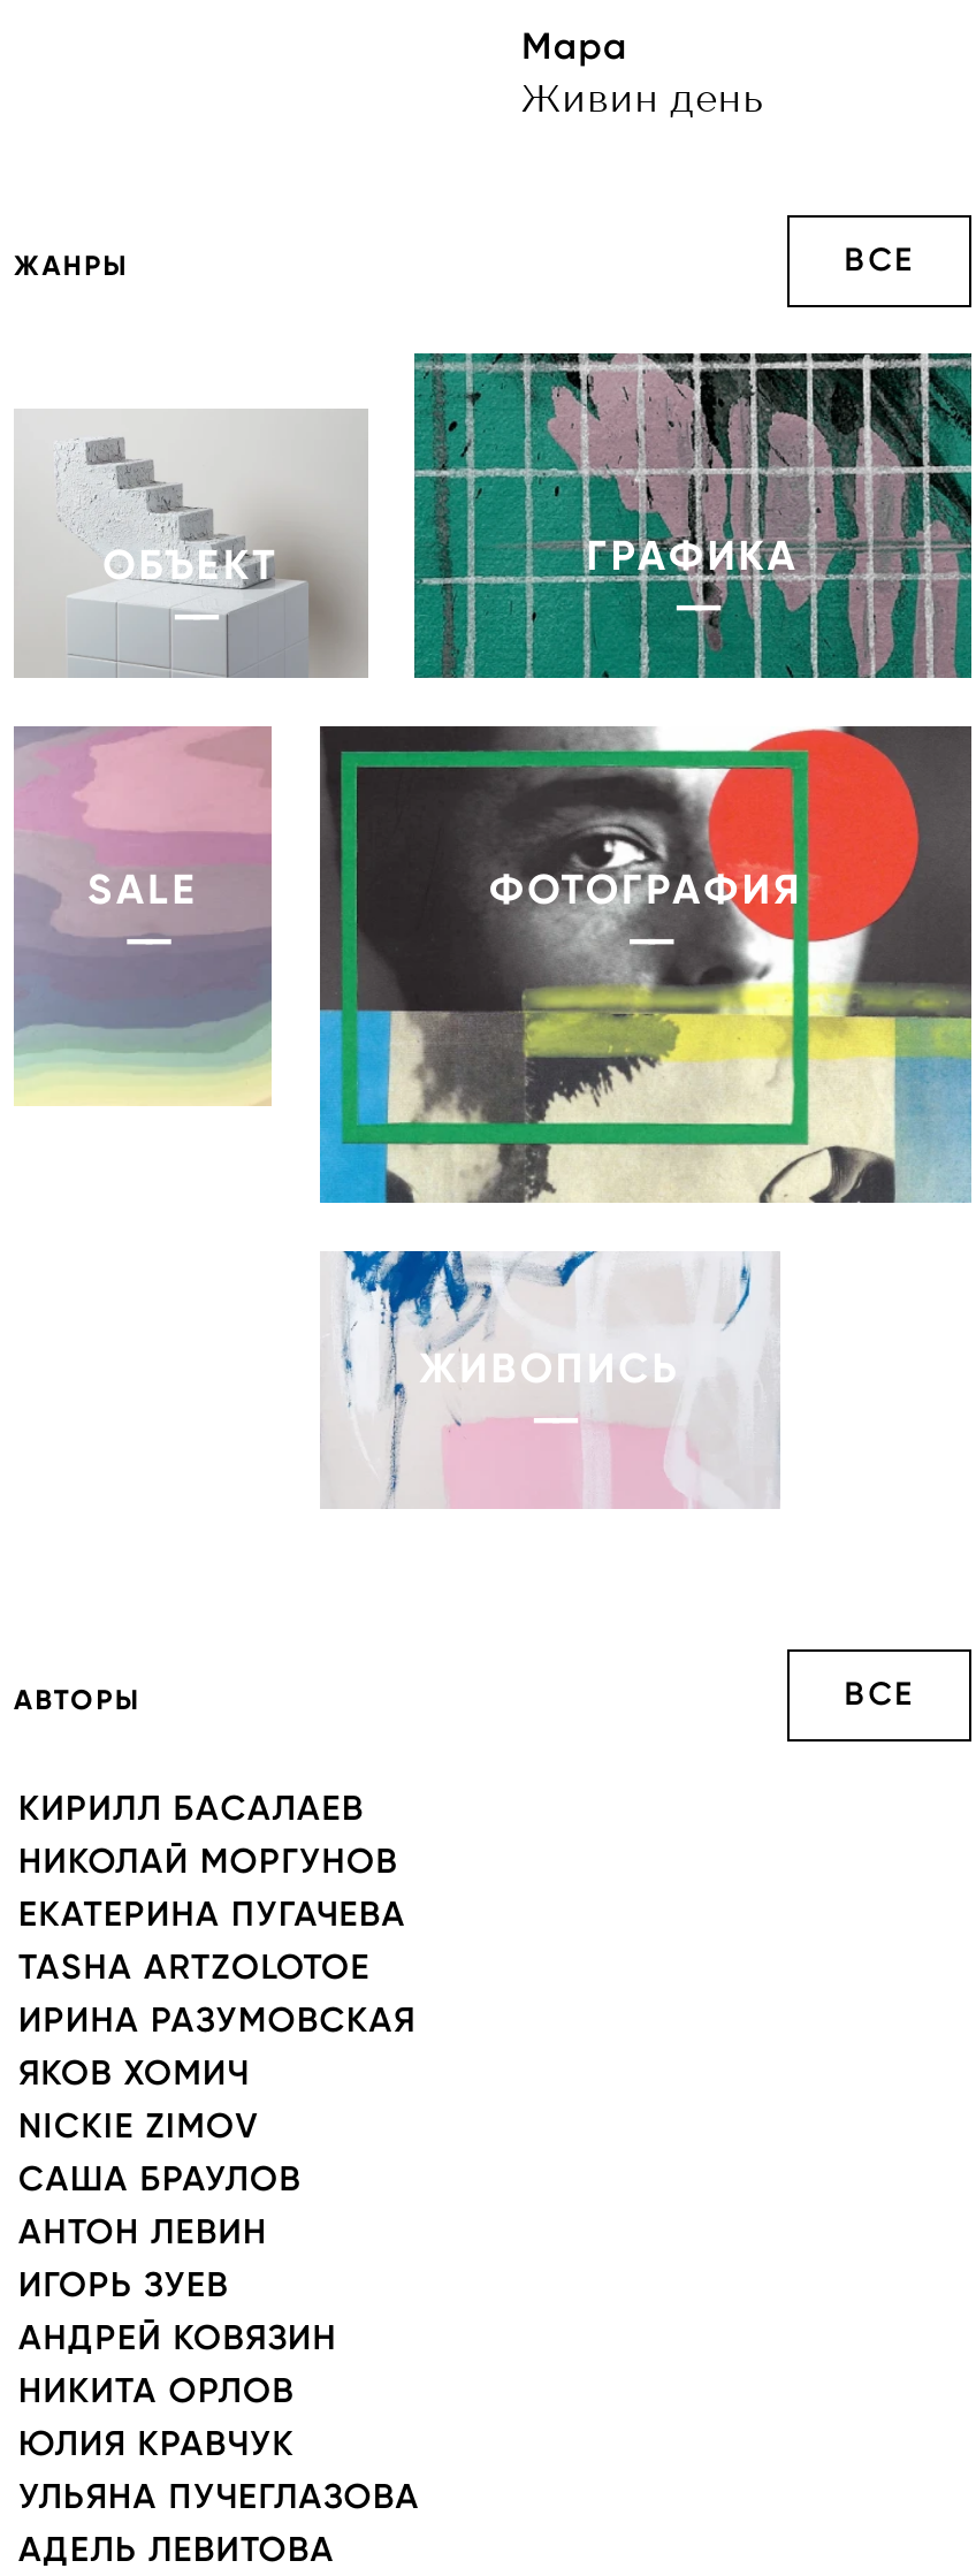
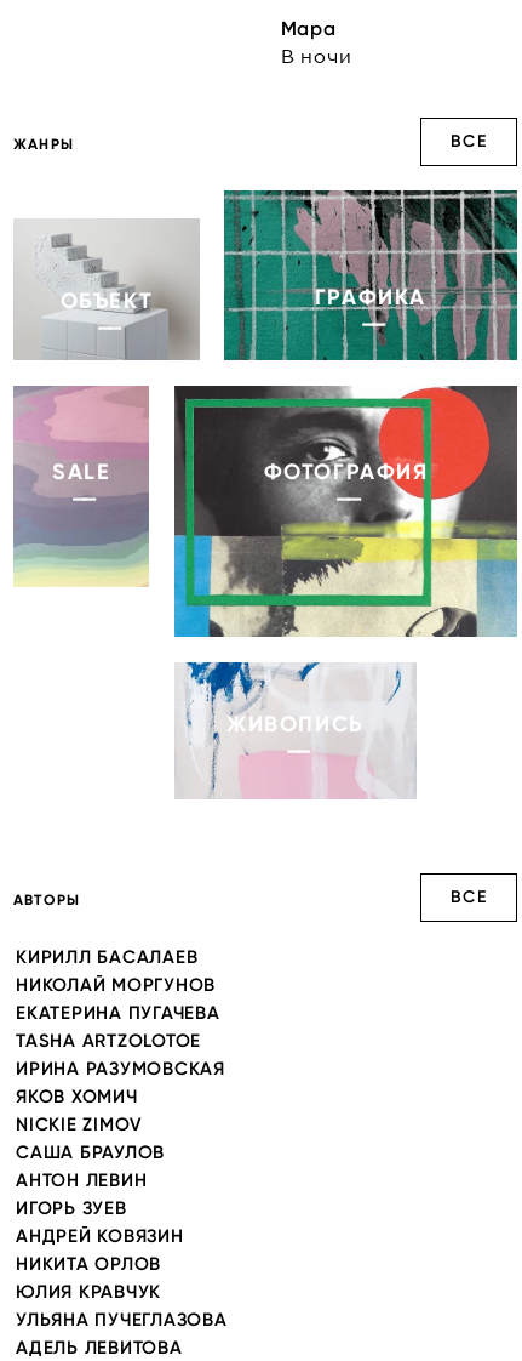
[522,76,766,122] Живин день -> [280,44,352,68] В ночи

